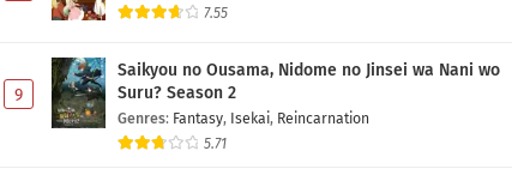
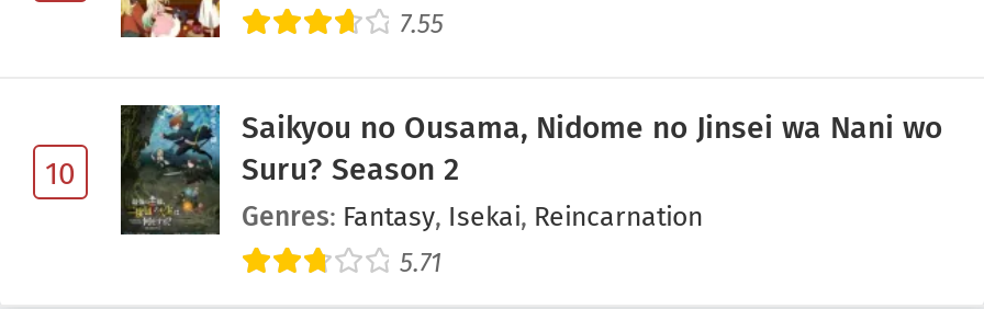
[14,85,23,105] 9 -> [45,155,76,192] 10

